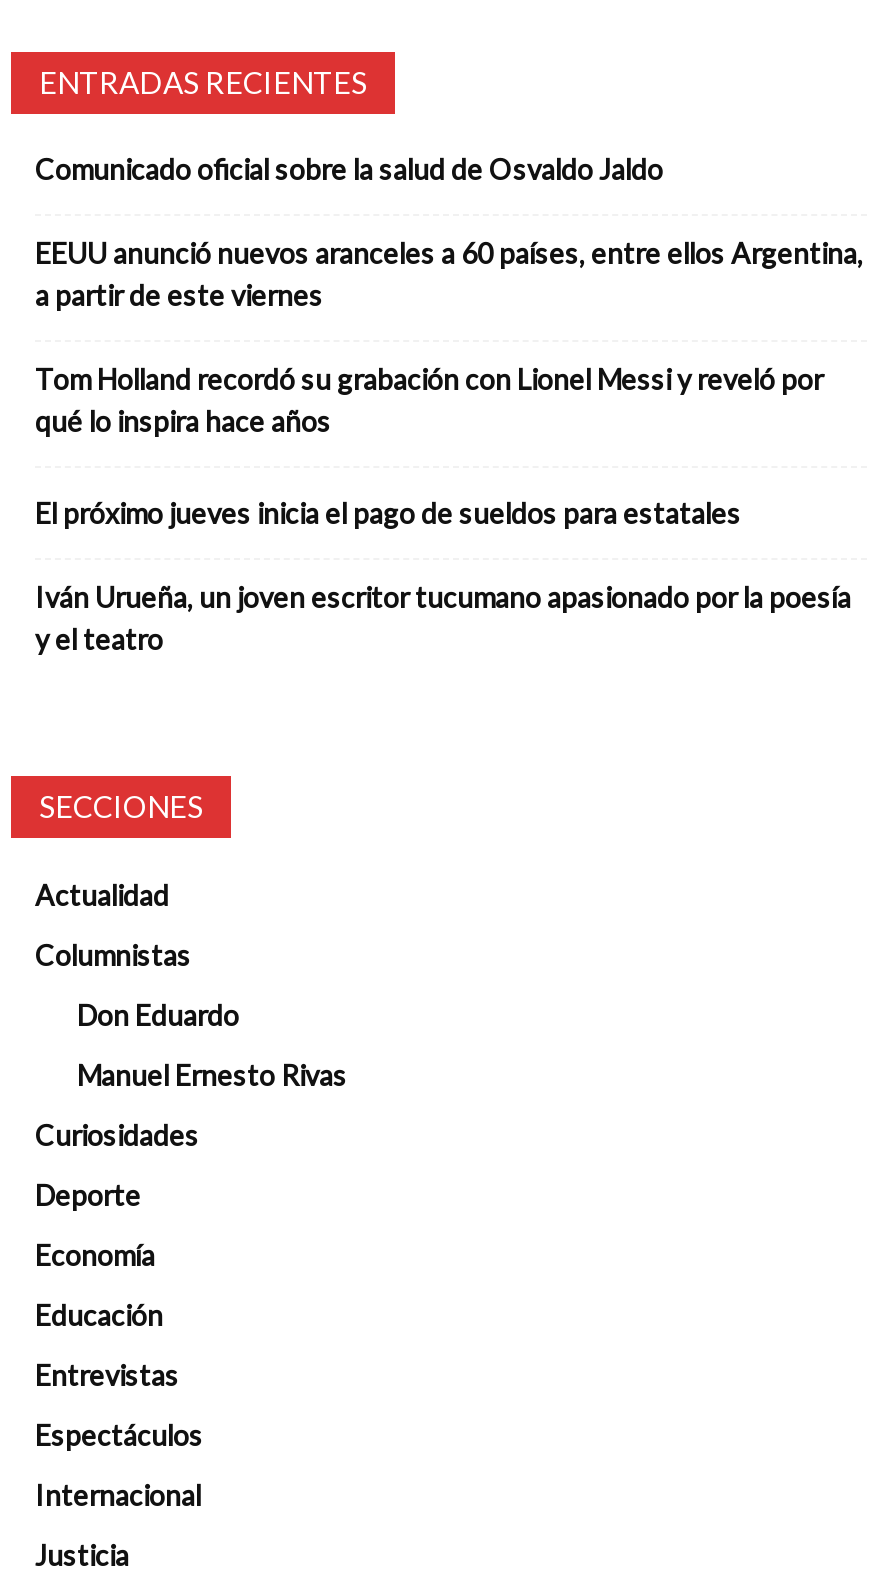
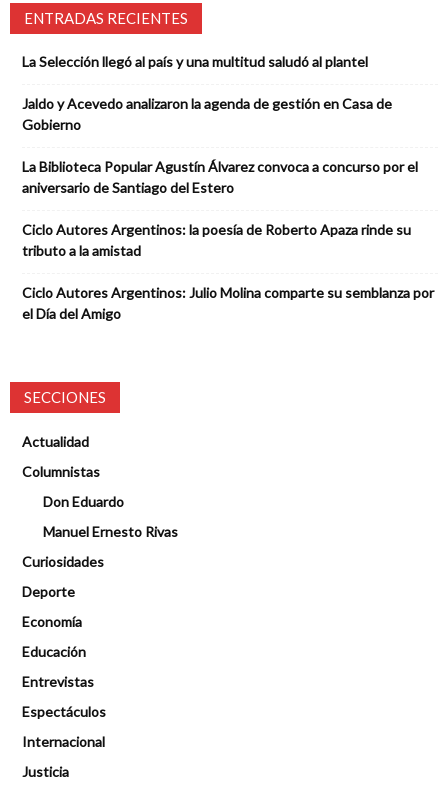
[35,153,663,187] Comunicado oficial sobre la salud de Osvaldo Jaldo -> [22,53,368,70] La Selección llegó al país y una multitud saludó al plantel
[35,237,863,313] EEUU anunció nuevos aranceles a 60 países, entre ellos Argentina, | a partir de este viernes -> [22,95,392,133] Jaldo y Acevedo analizaron la agenda de gestión en Casa de | Gobierno
[35,363,823,439] Tom Holland recordó su grabación con Lionel Messi y reveló por | qué lo inspira hace años -> [22,158,418,196] La Biblioteca Popular Agustín Álvarez convoca a concurso por el | aniversario de Santiago del Estero
[35,497,741,531] El próximo jueves inicia el pago de sueldos para estatales -> [22,221,411,259] Ciclo Autores Argentinos: la poesía de Roberto Apaza rinde su | tributo a la amistad
[35,581,851,657] Iván Urueña, un joven escritor tucumano apasionado por la poesía | y el teatro -> [22,284,434,322] Ciclo Autores Argentinos: Julio Molina comparte su semblanza por | el Día del Amigo

